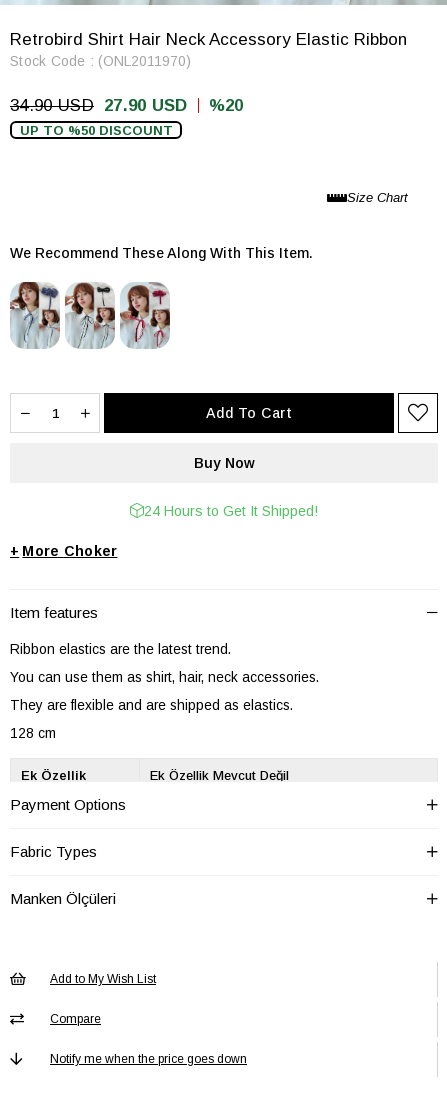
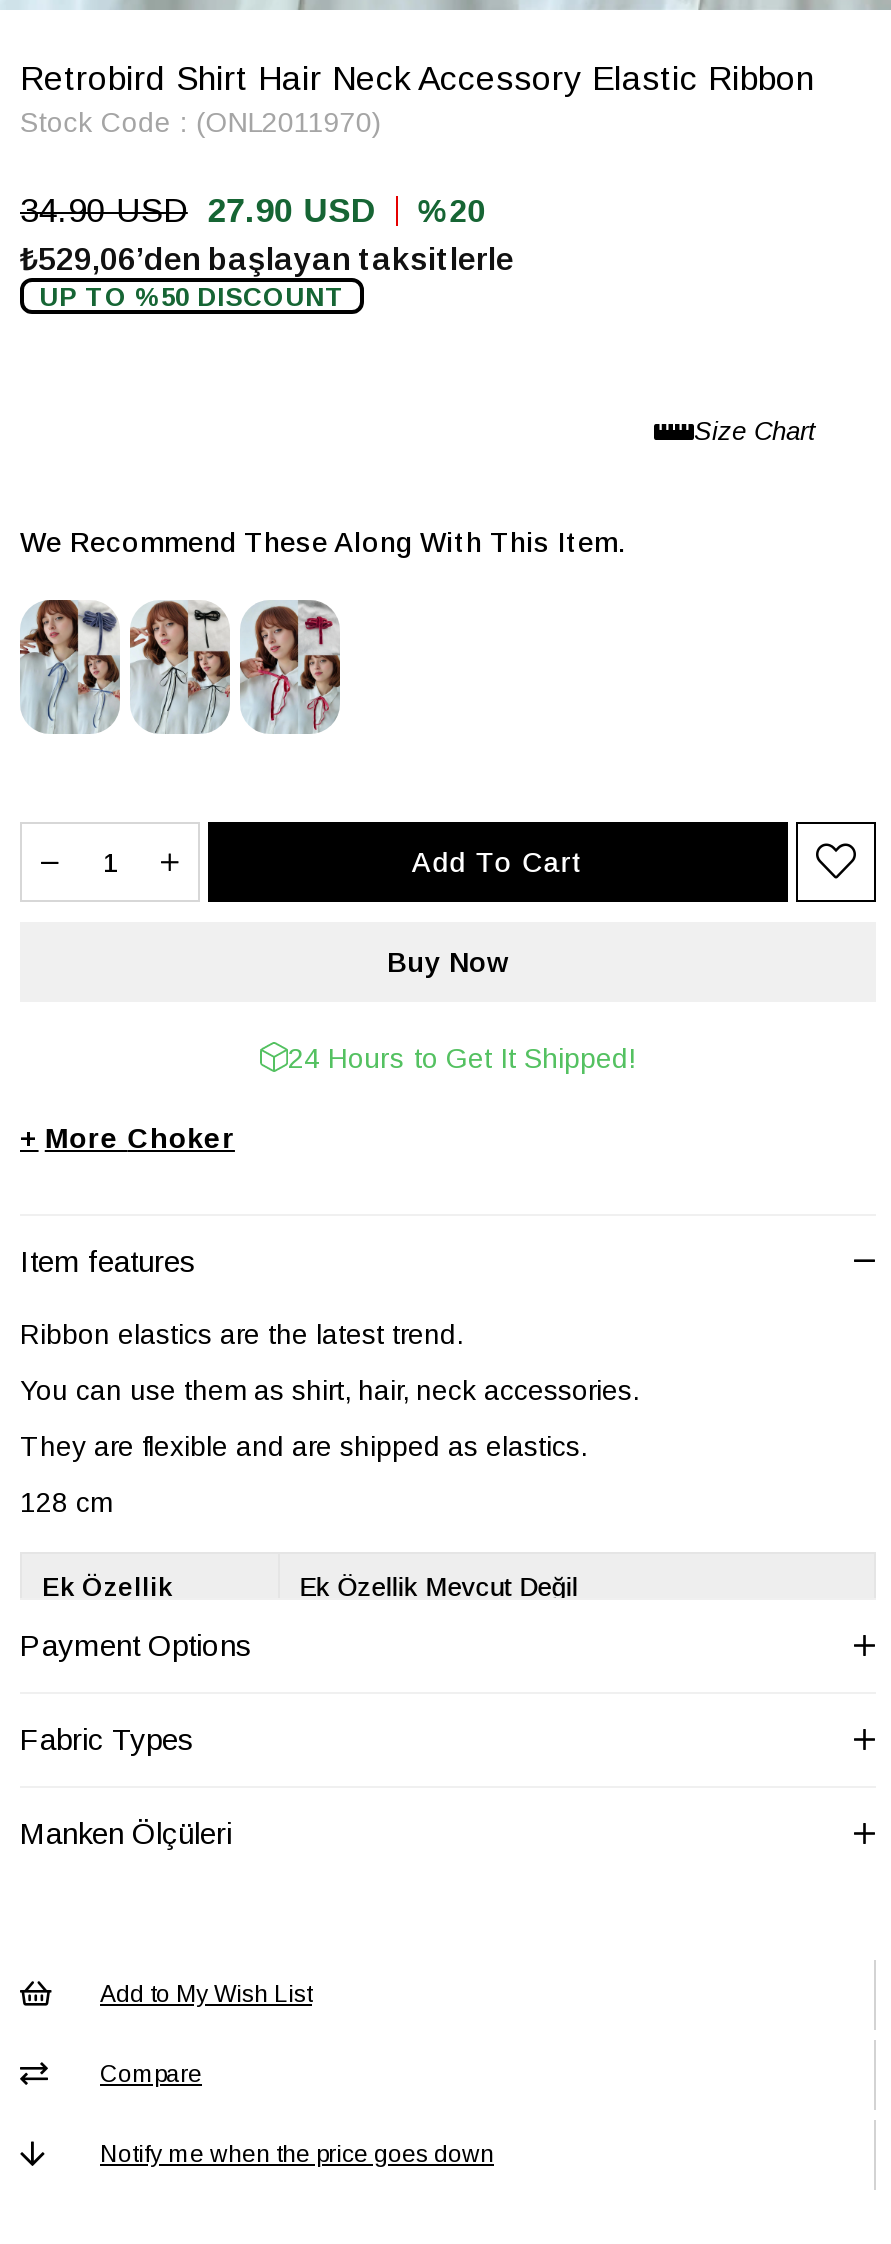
none -> [20,242,514,276] ₺529,06’den başlayan taksitlerle

